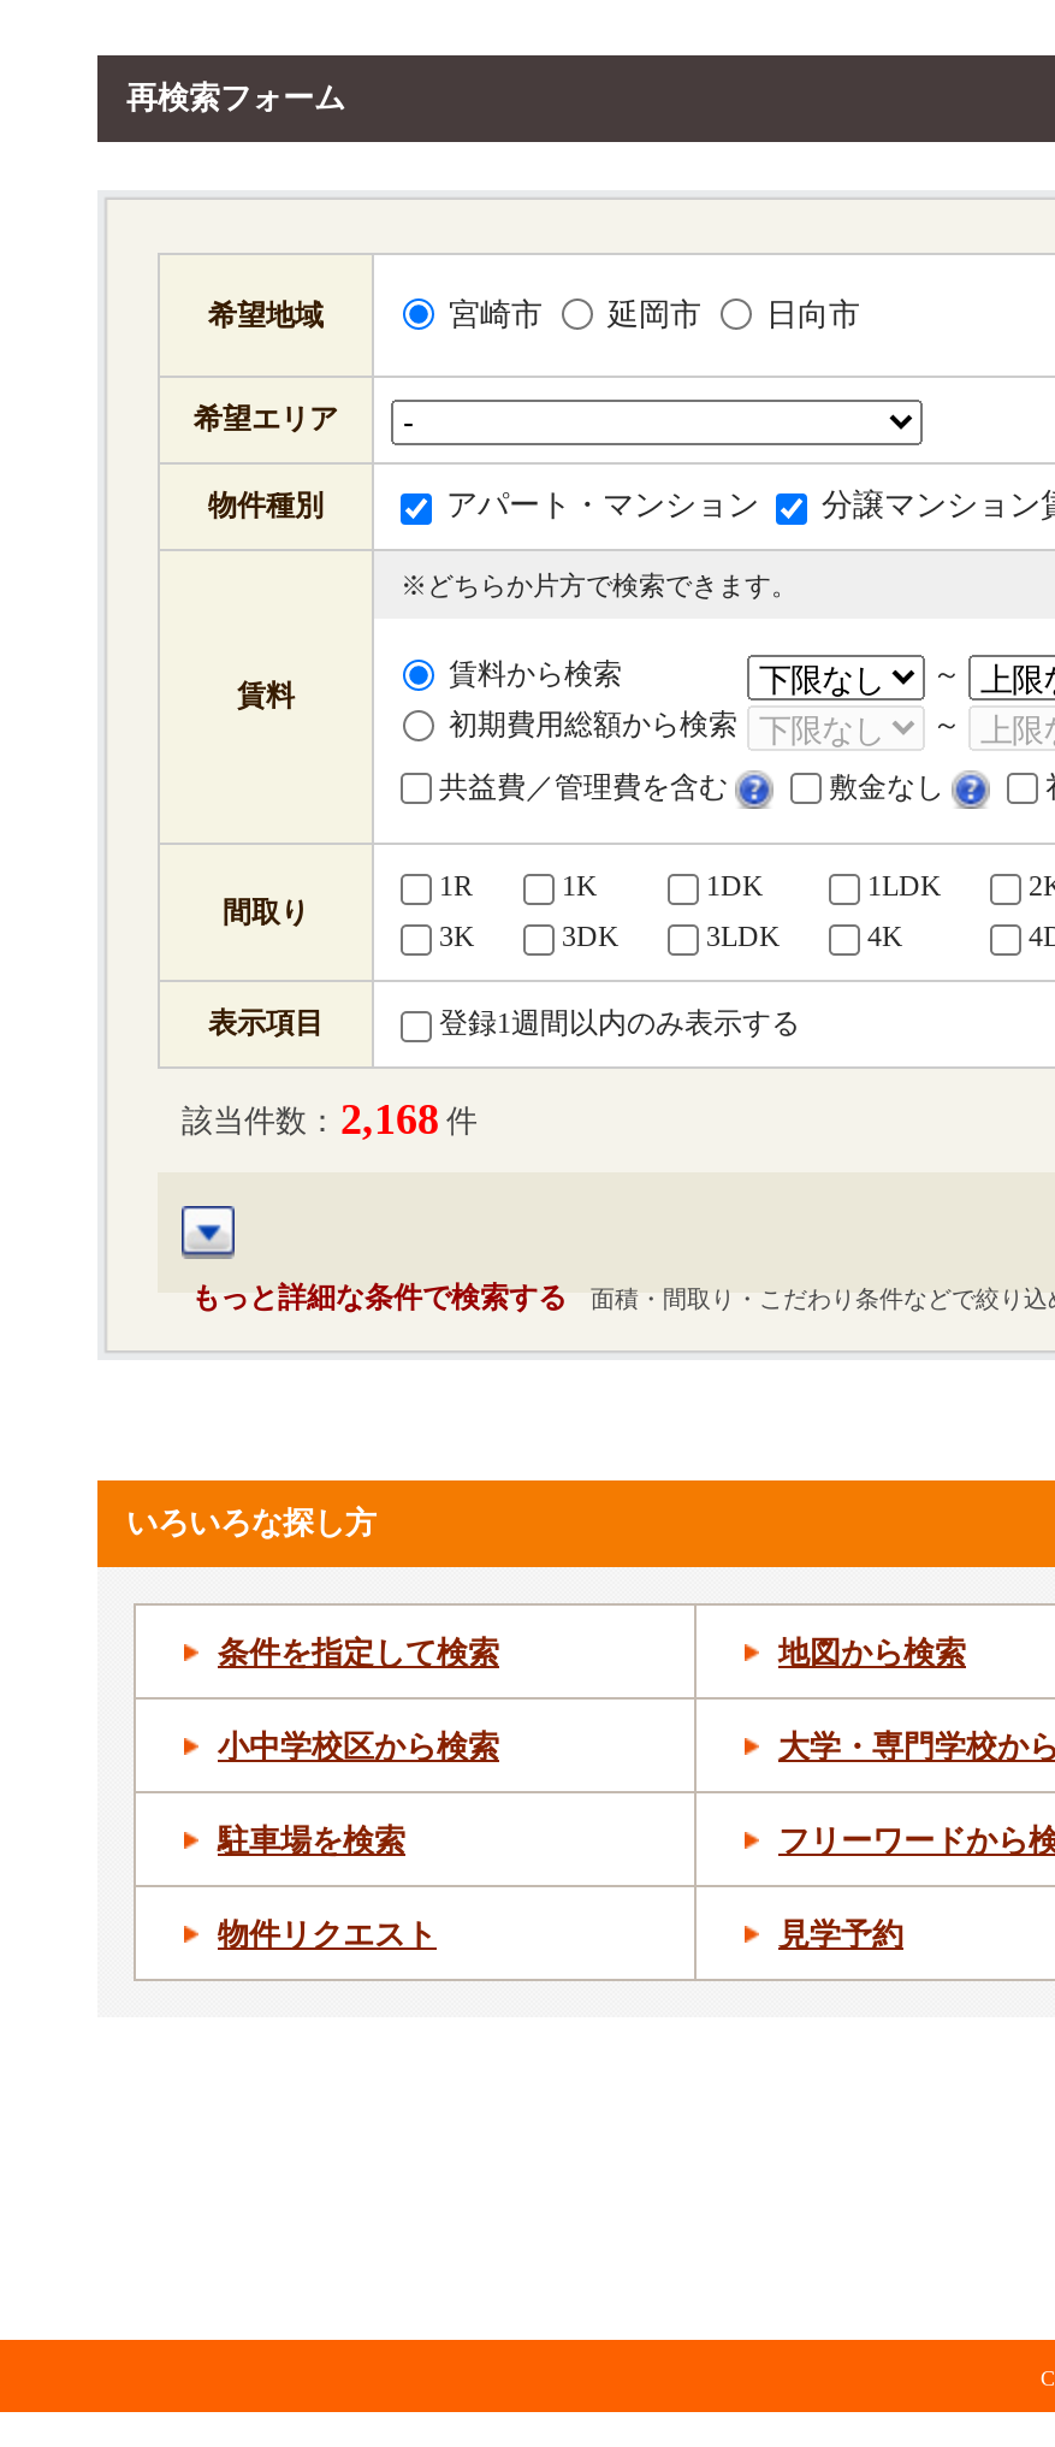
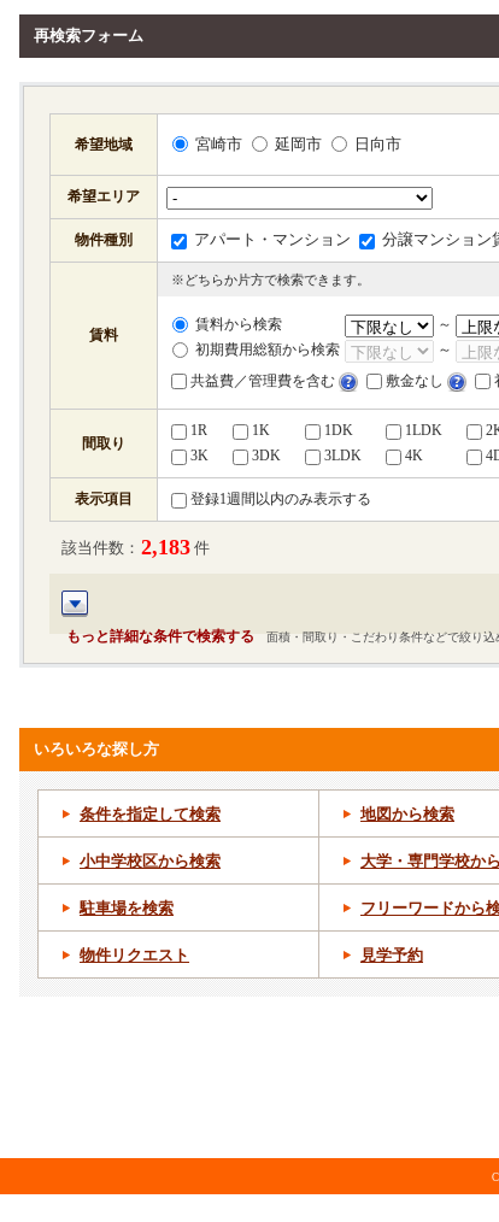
[182,1095,478,1143] 該当件数：2,168 件 -> [61,535,210,559] 該当件数：2,183 件

